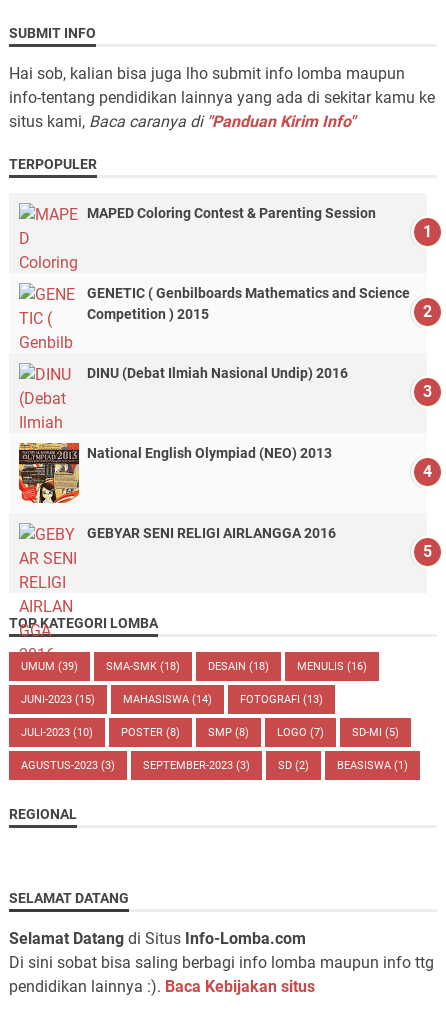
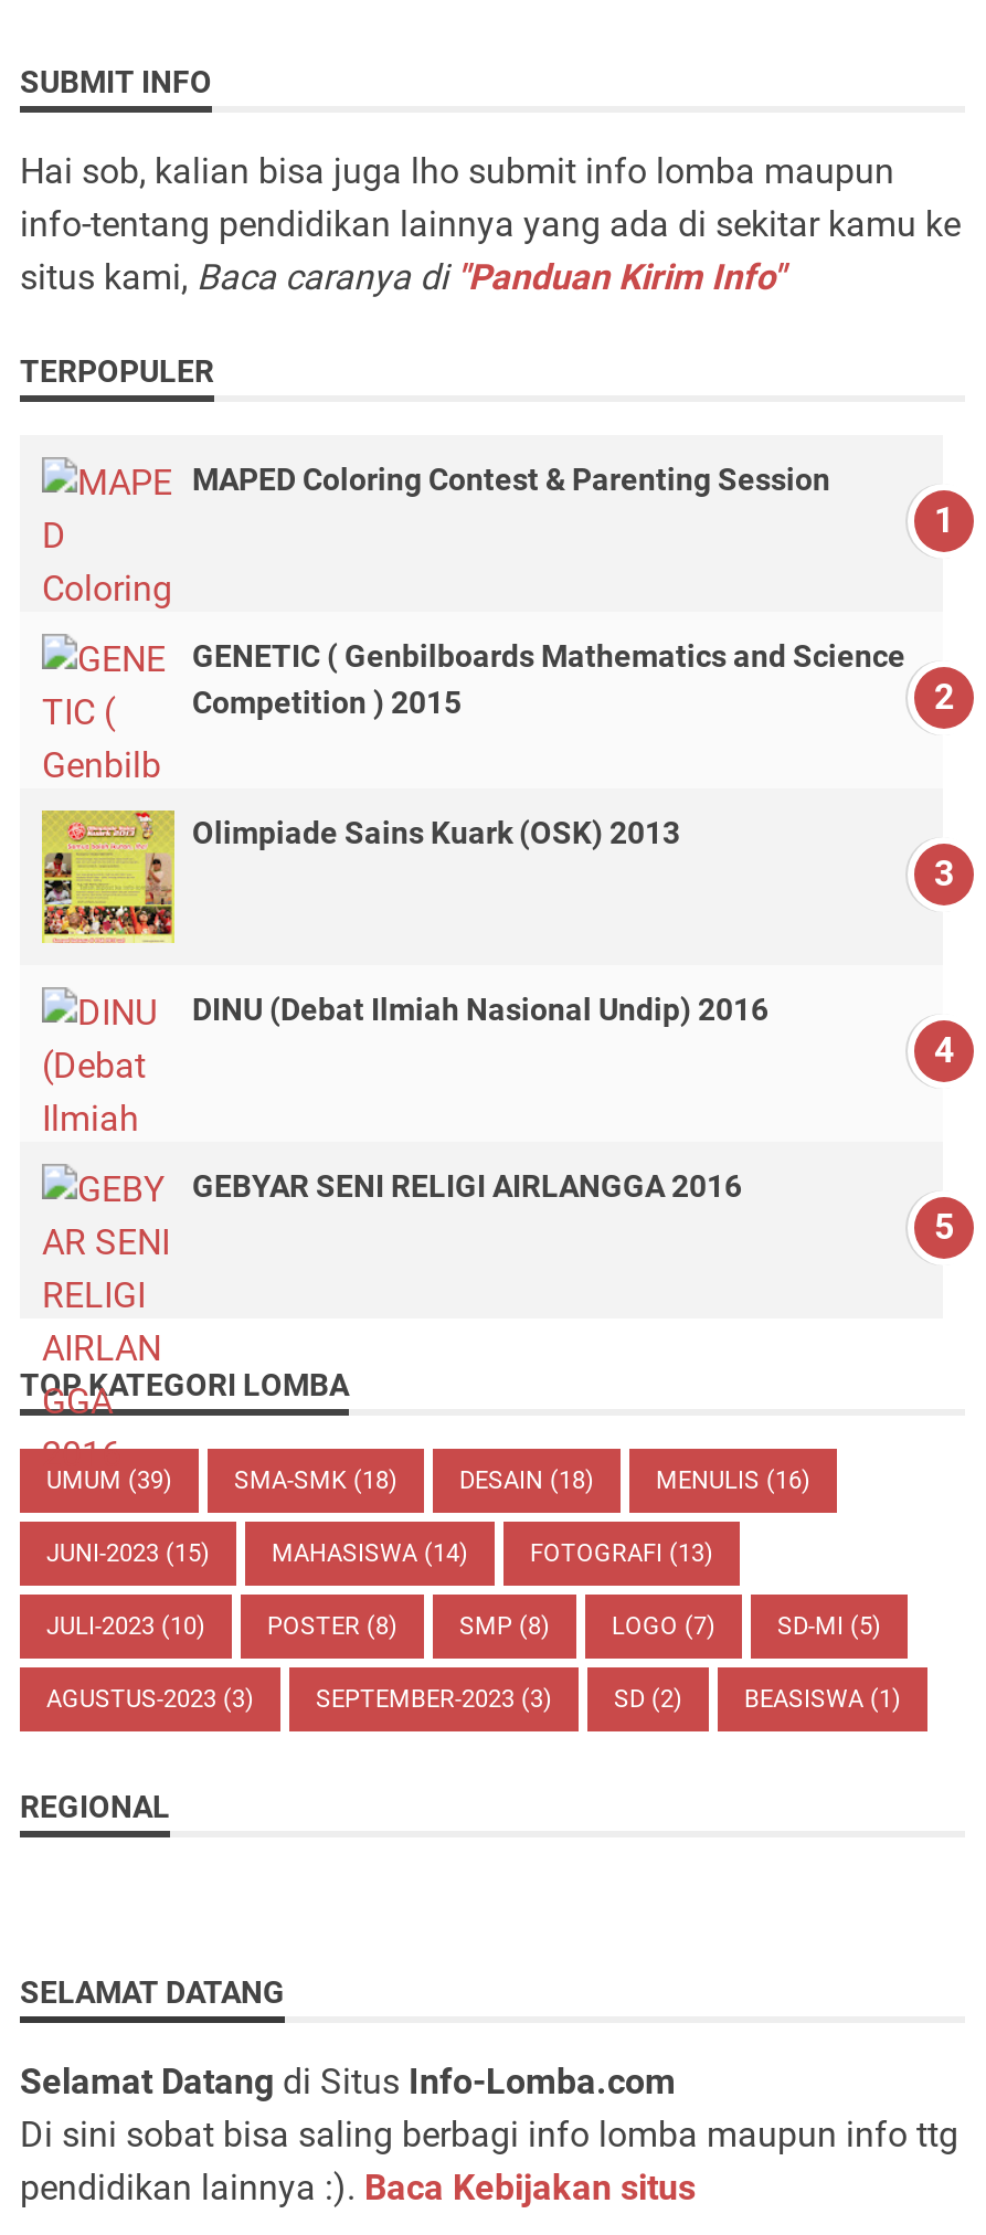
none -> [40,808,680,954] [image] | Olimpiade Sains Kuark (OSK) 2013
moved [87,365,348,381] -> [192,992,768,1027]: DINU (Debat Ilmiah Nasional Undip) 2016
[18,442,332,507] [image] | National English Olympiad (NEO) 2013 -> none

